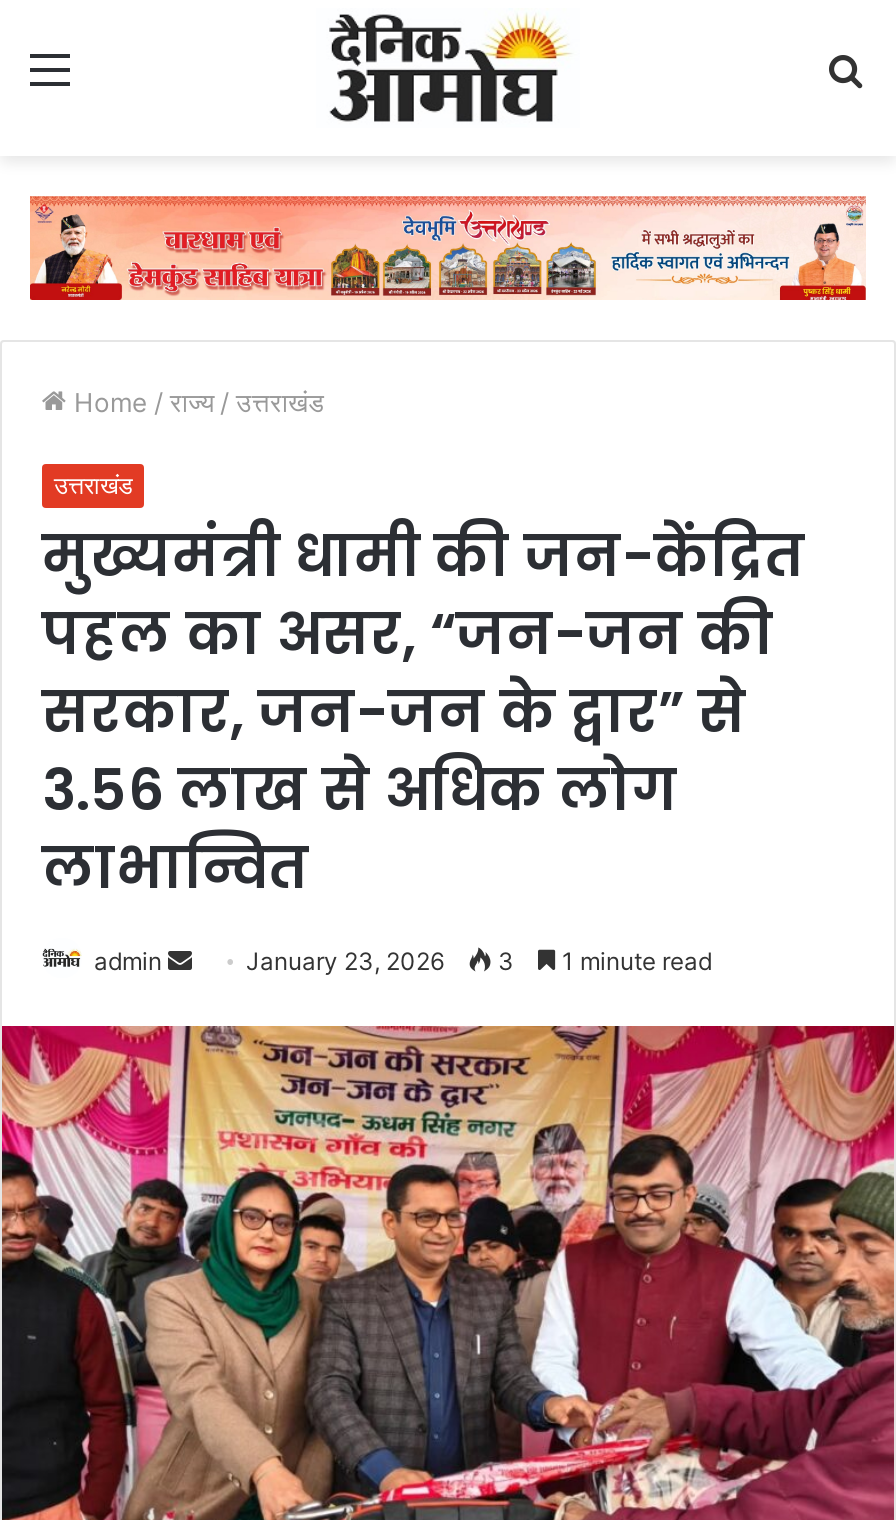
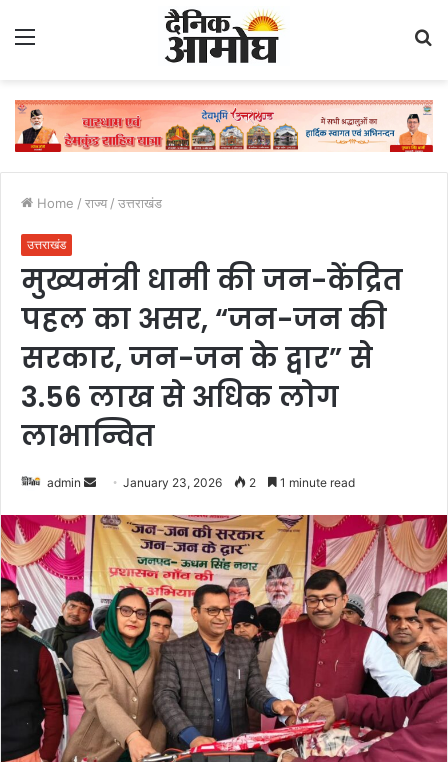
[492,945,514,975] 3 -> [246,475,256,490] 2

